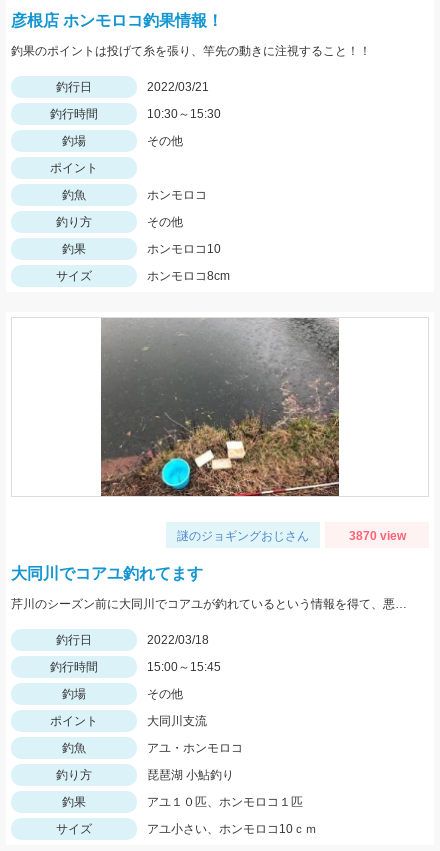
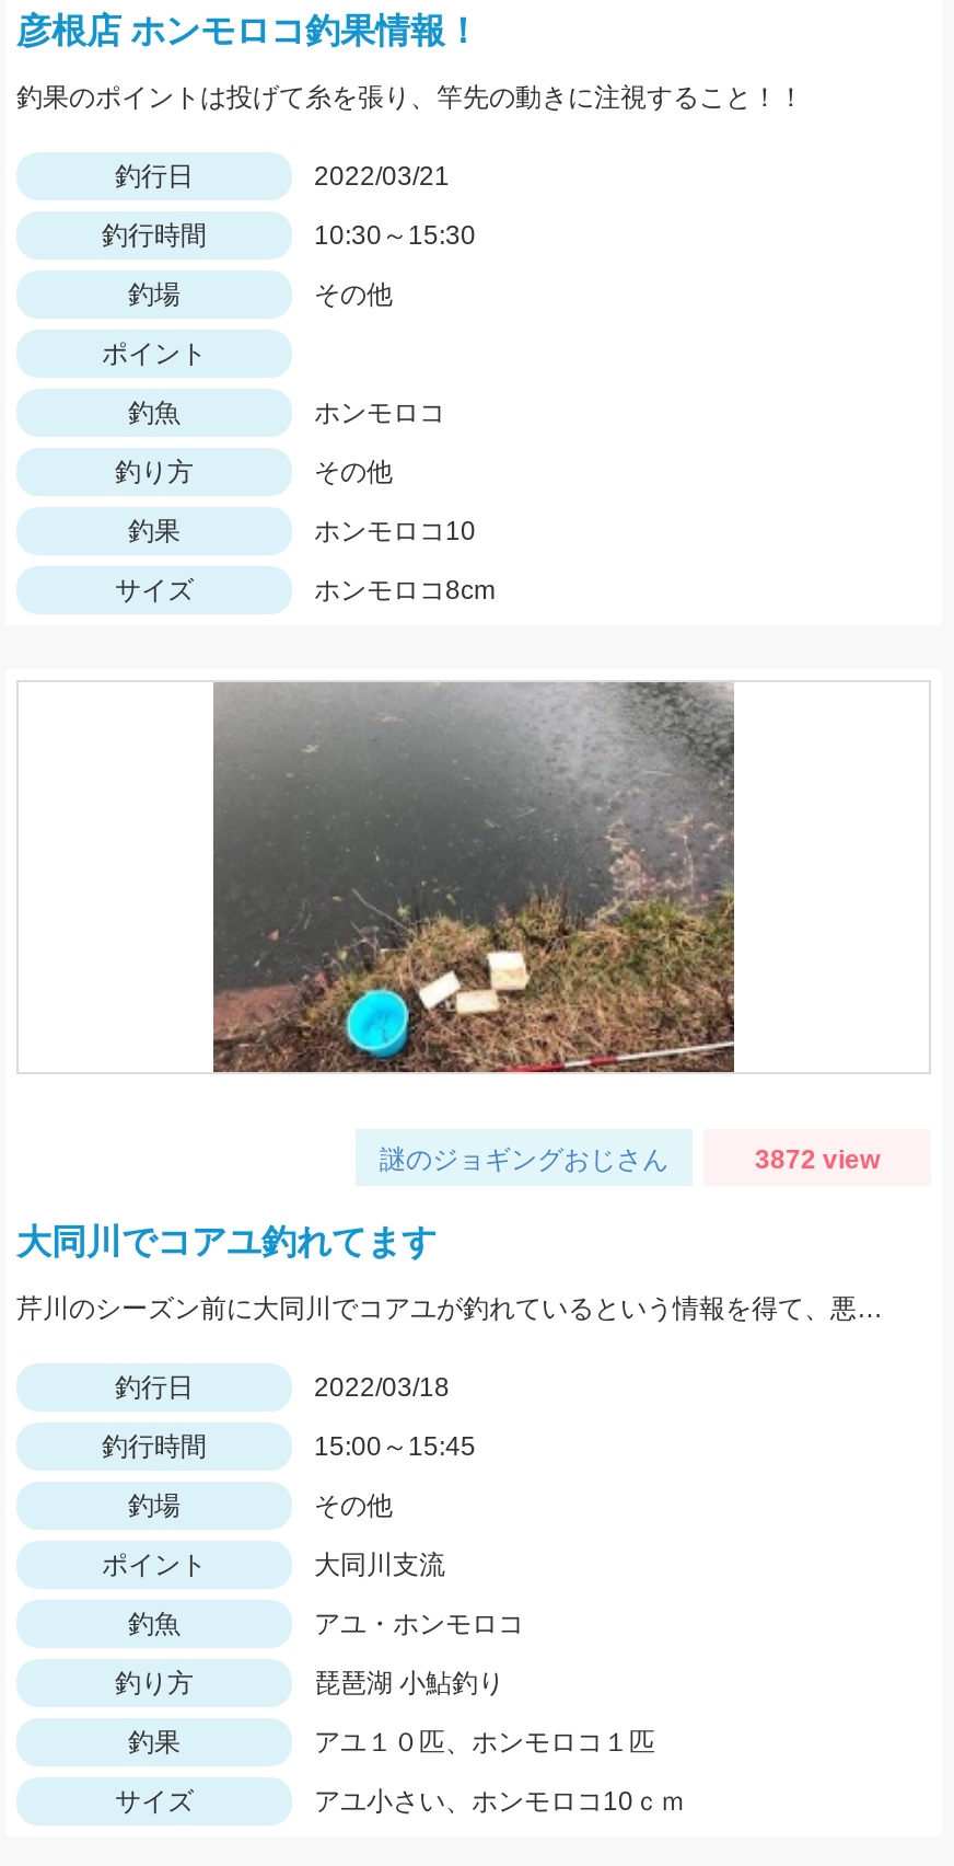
[348,529,405,543] 3870 view -> [755,1144,880,1175] 3872 view

